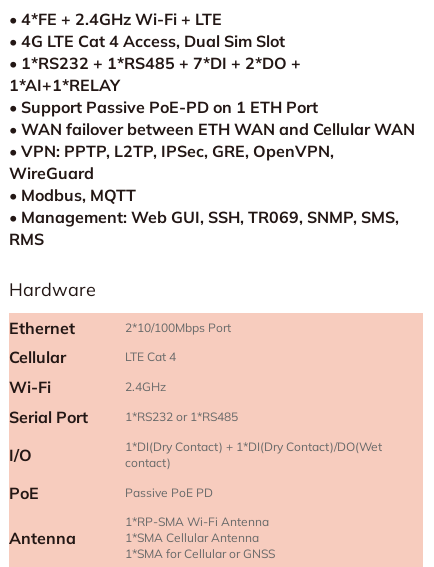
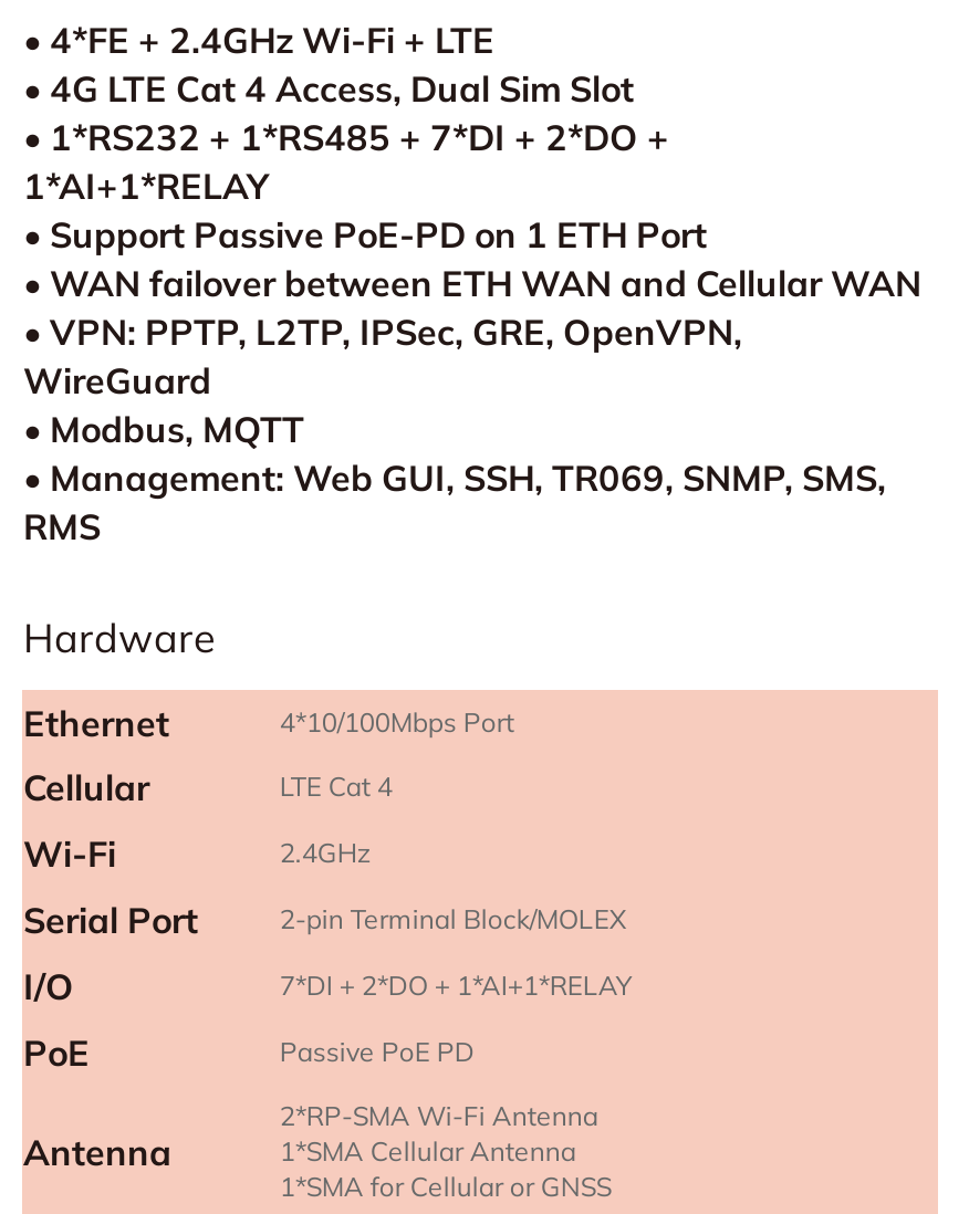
[125,320,231,335] 2*10/100Mbps Port -> [279,705,514,738] 4*10/100Mbps Port
[125,409,238,424] 1*RS232 or 1*RS485 -> [279,902,627,935] 2-pin Terminal Block/MOLEX
[125,439,382,470] 1*DI(Dry Contact) + 1*DI(Dry Contact)/DO(Wet | contact) -> [279,968,631,1001] 7*DI + 2*DO + 1*AI+1*RELAY
[125,514,269,529] 1*RP-SMA Wi-Fi Antenna -> [279,1100,598,1133] 2*RP-SMA Wi-Fi Antenna

